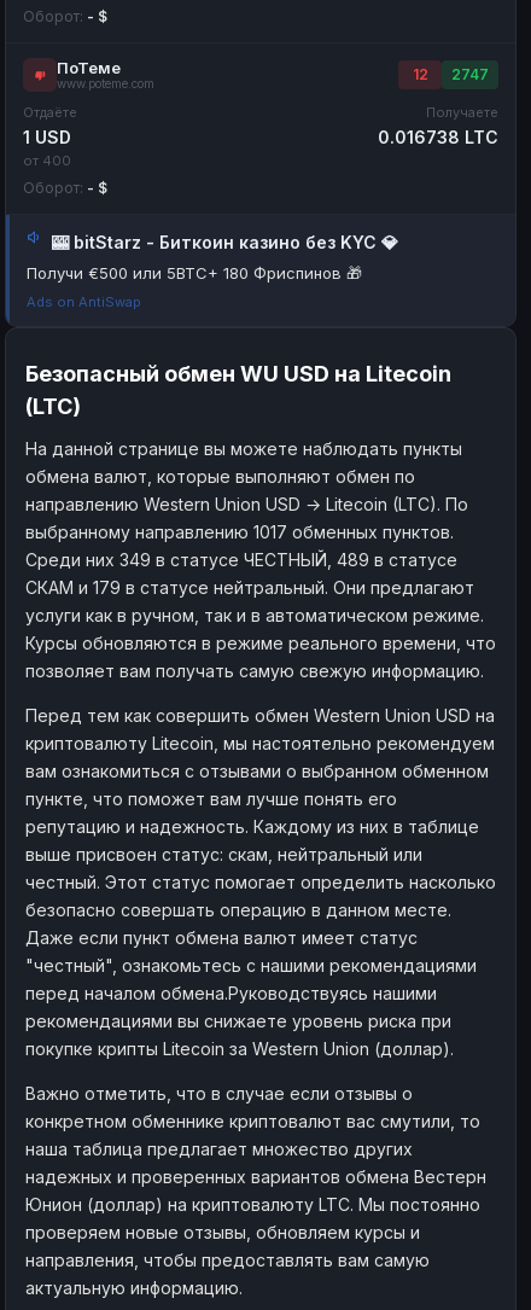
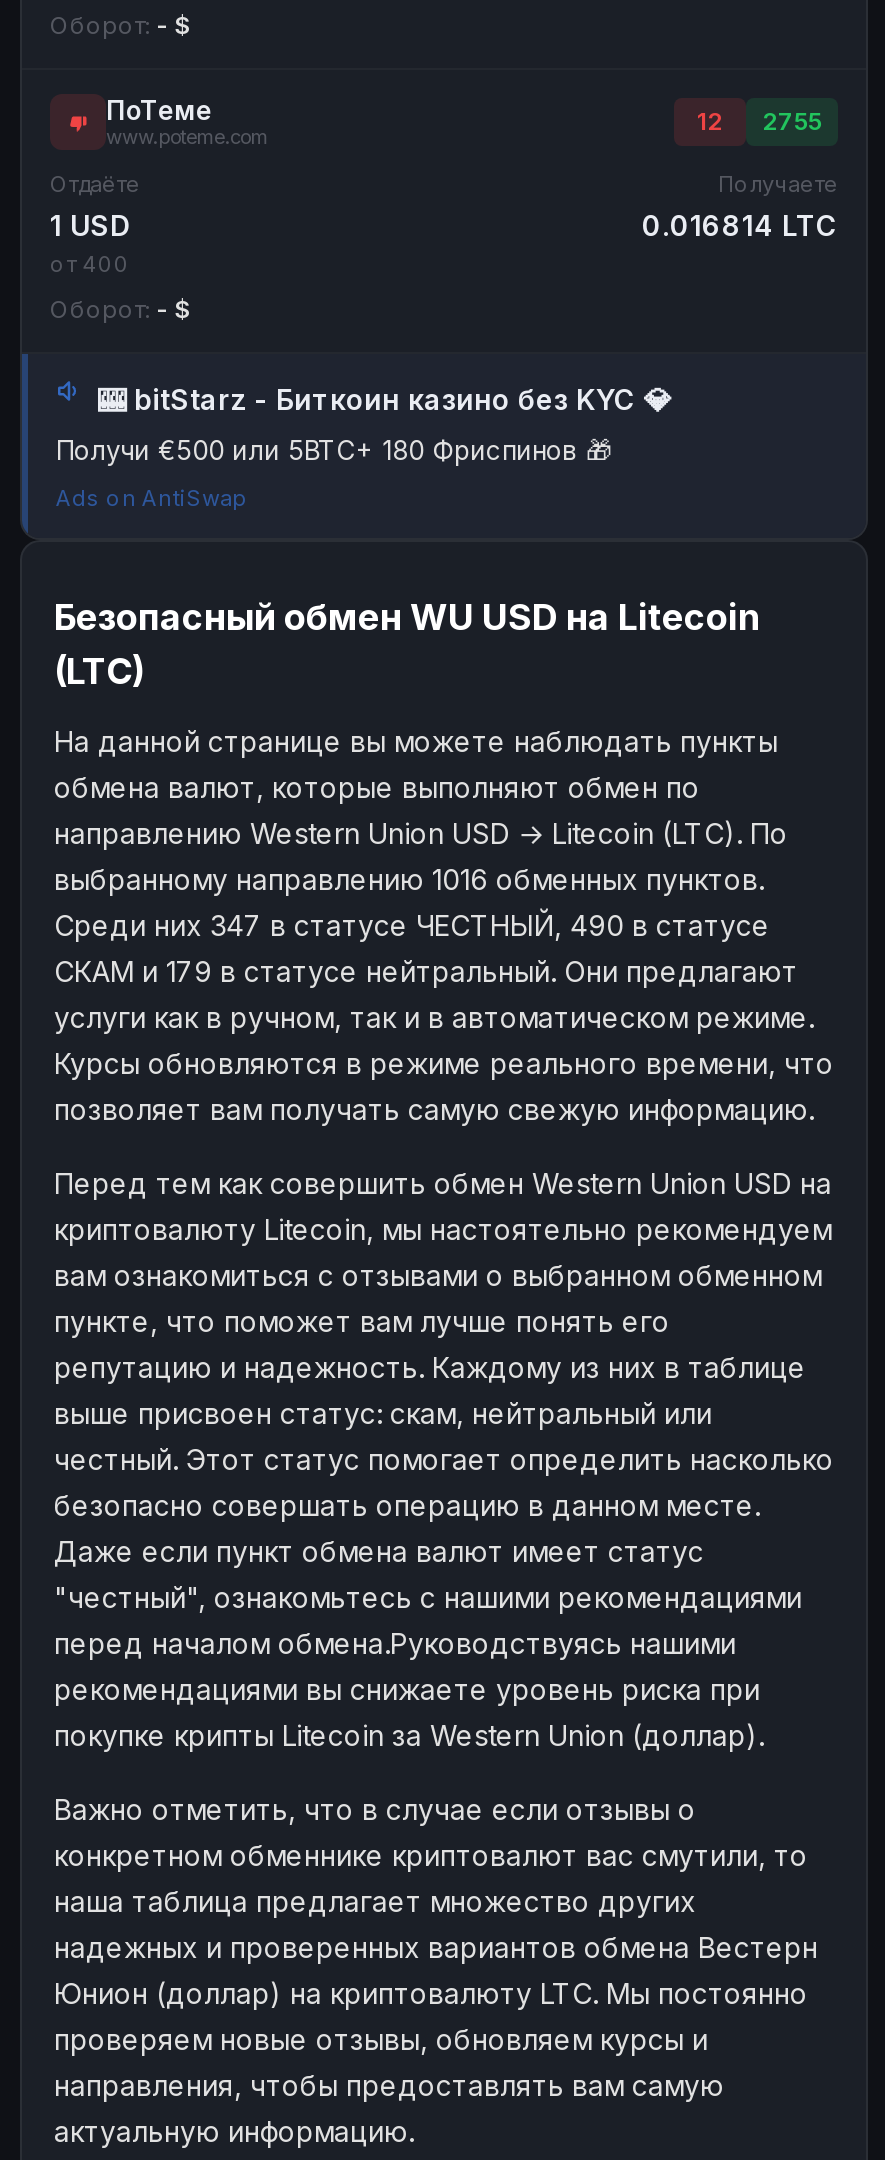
[412,65,489,83] 12 2747 -> [697,105,822,135] 12 2755
[378,126,498,147] 0.016738 LTC -> [642,207,838,241] 0.016814 LTC
[25,521,454,542] выбранному направлению 1017 обменных пунктов. -> [54,861,764,895] выбранному направлению 1016 обменных пунктов.
[25,549,457,569] Среди них 349 в статусе ЧЕСТНЫЙ, 489 в статусе -> [54,907,770,941] Среди них 347 в статусе ЧЕСТНЫЙ, 490 в статусе

